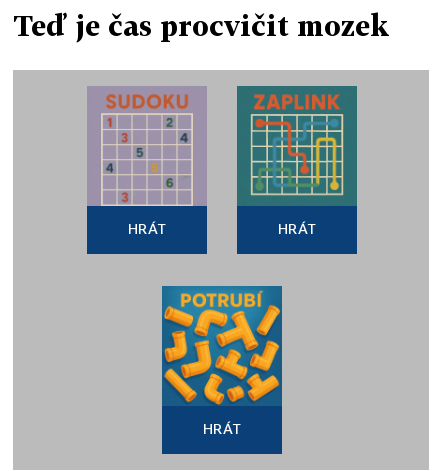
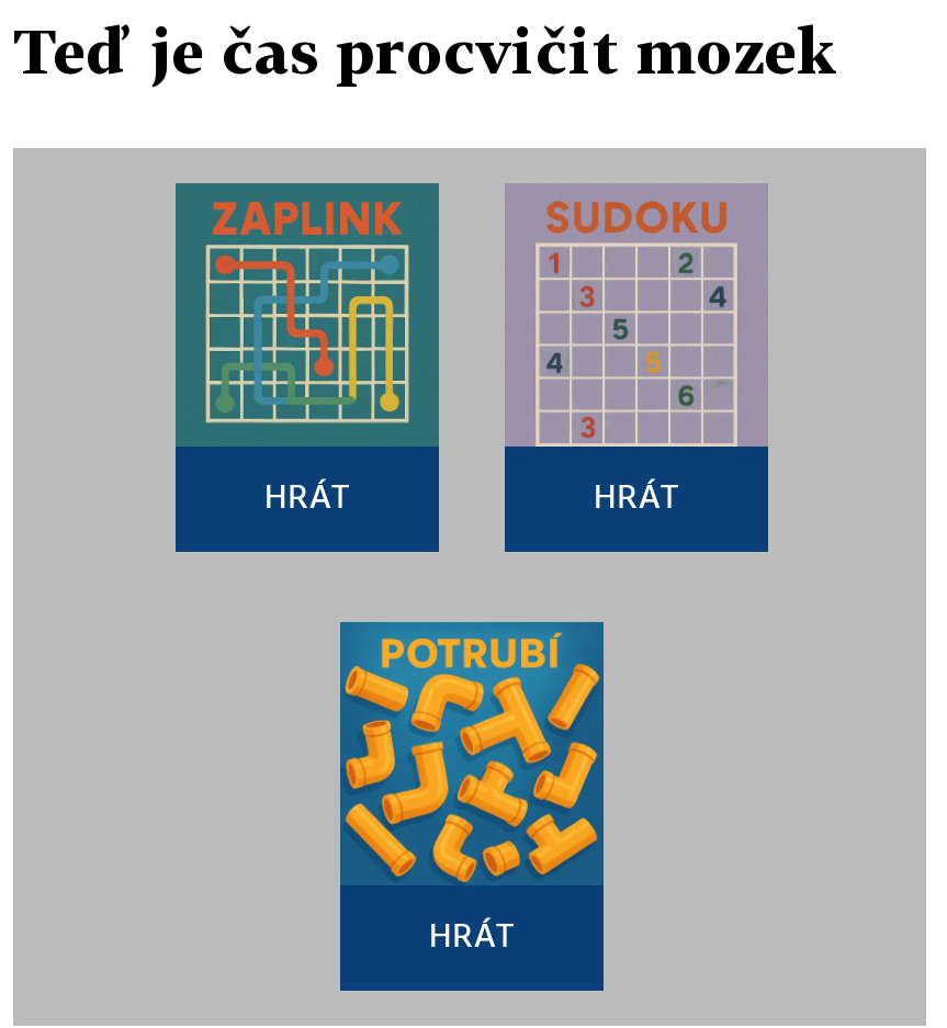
[88,87,206,207] [image] -> [176,183,439,447] [image]
[237,86,357,206] [image] -> [507,185,766,449] [image]

